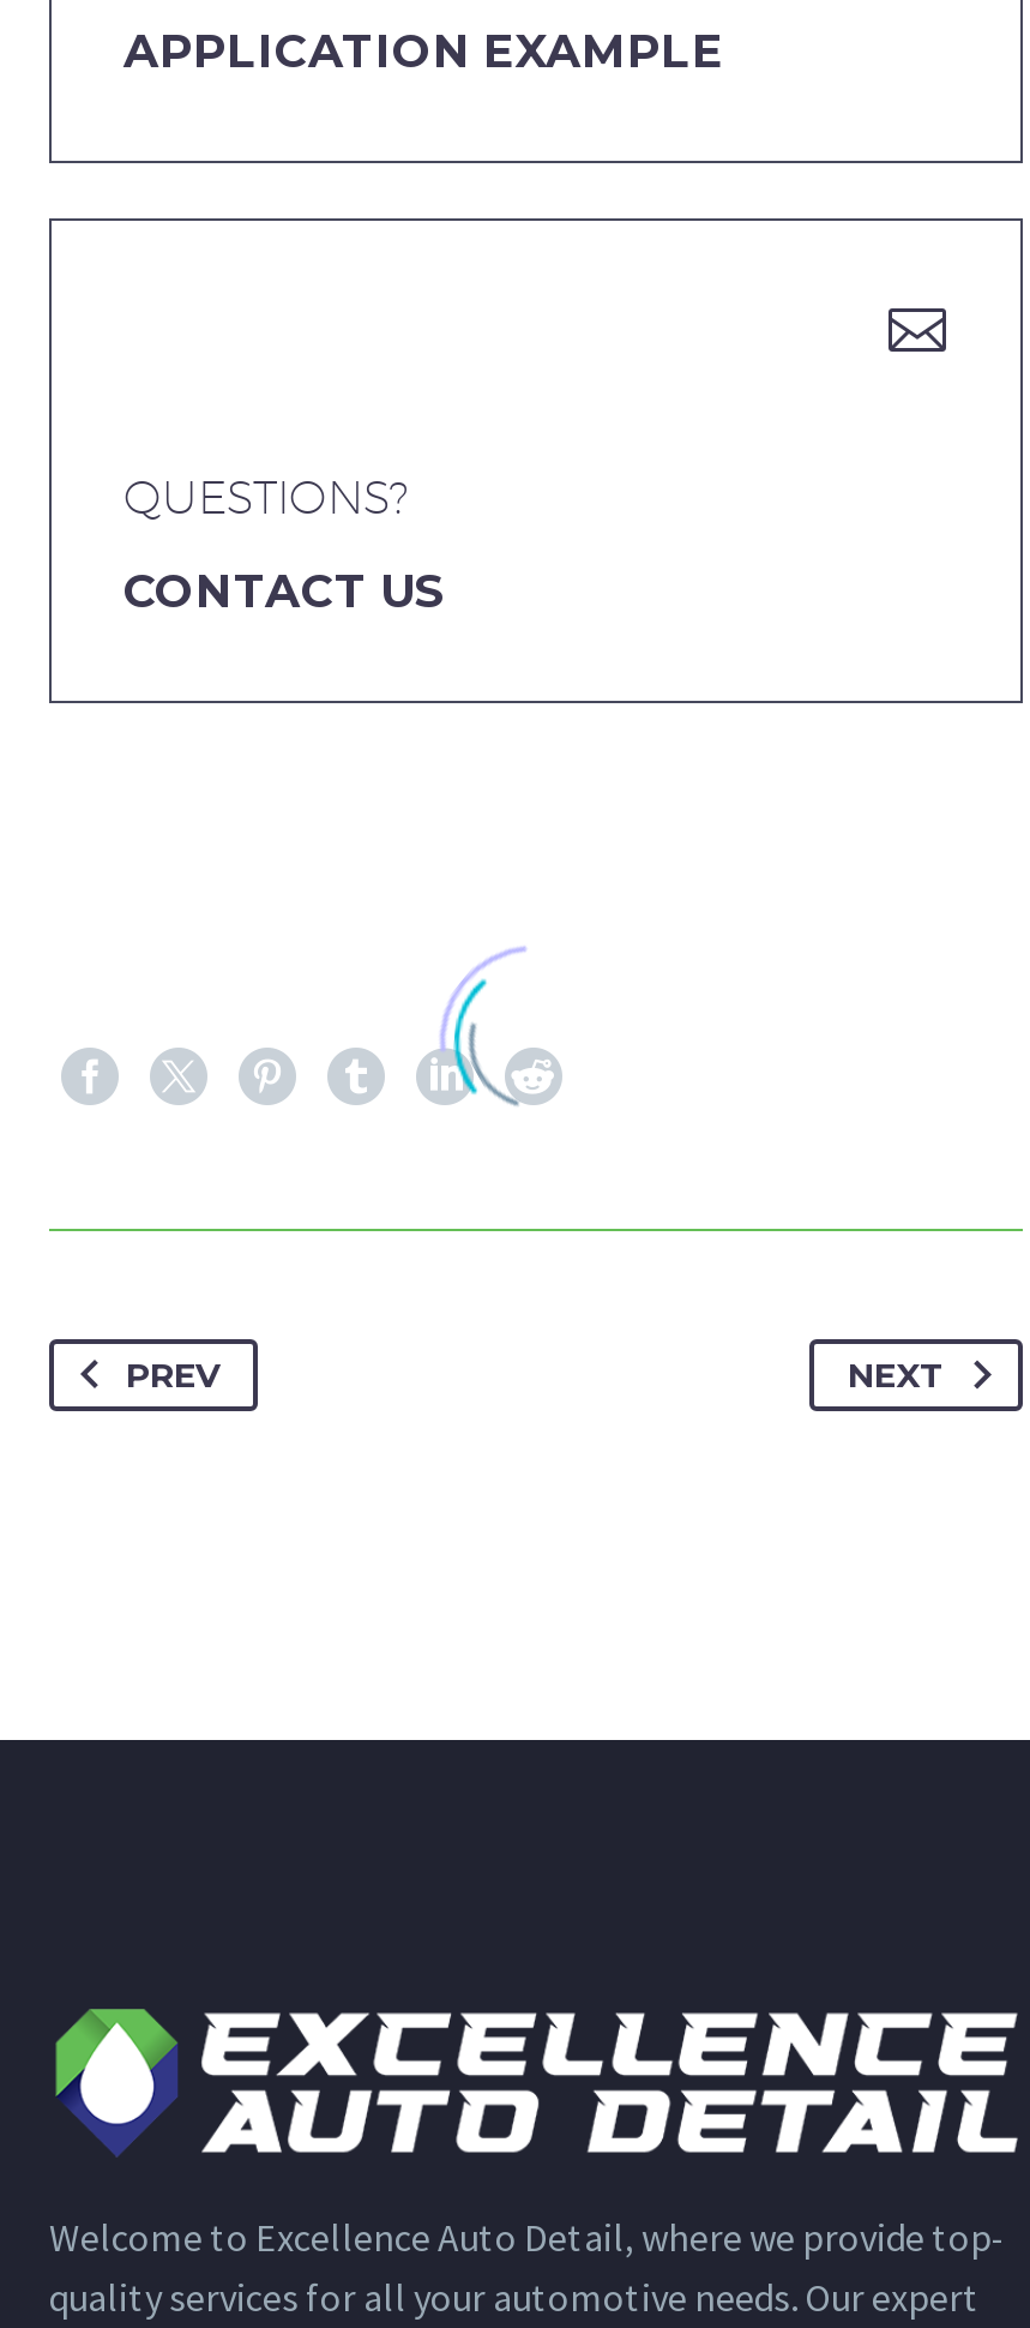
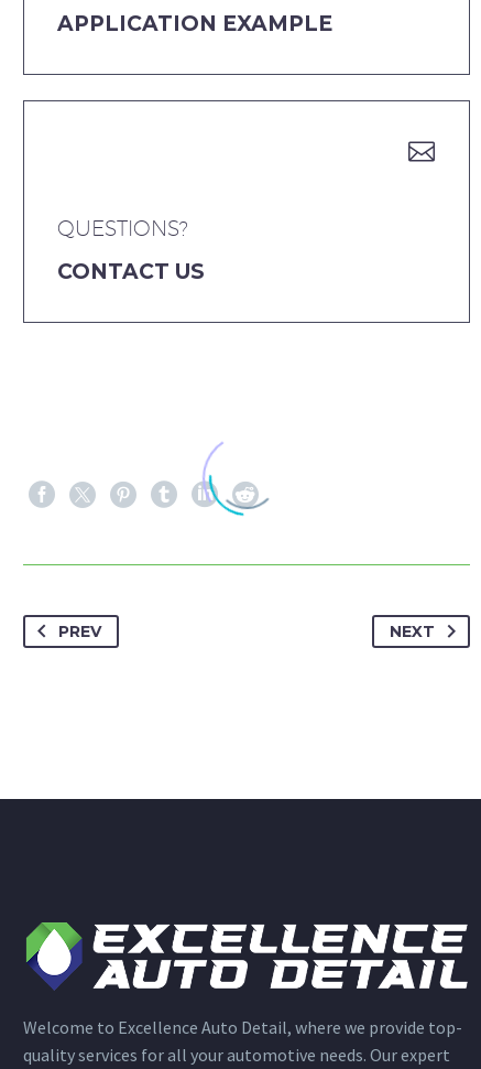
[452,946,582,1123] [image] -> [205,451,270,517] [image]

